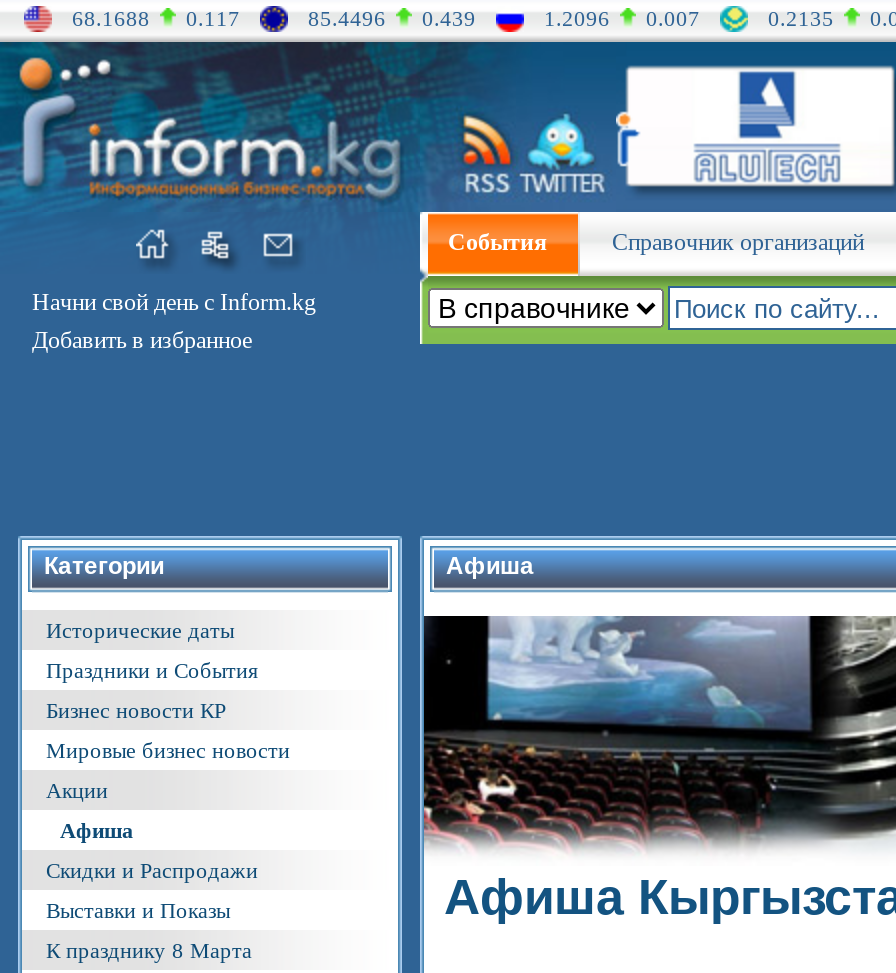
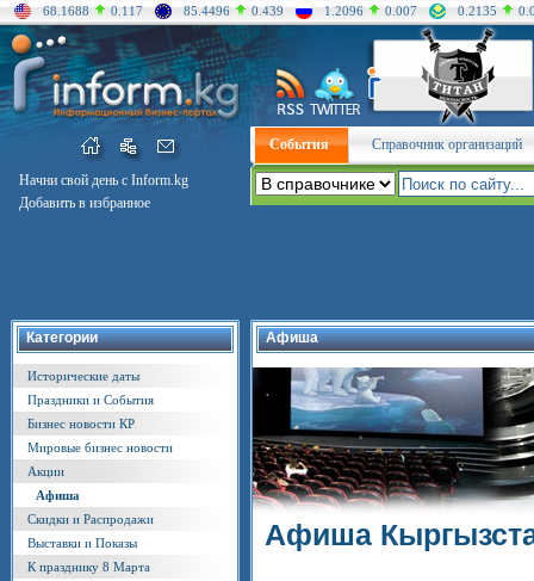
[694,44,840,204] [image] -> [415,27,499,123] [image]

